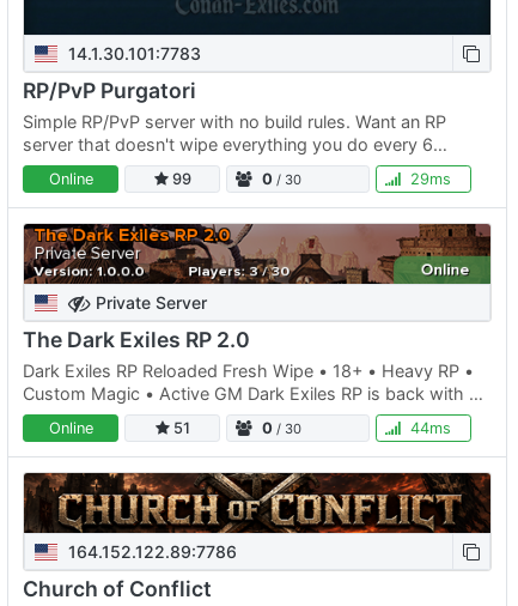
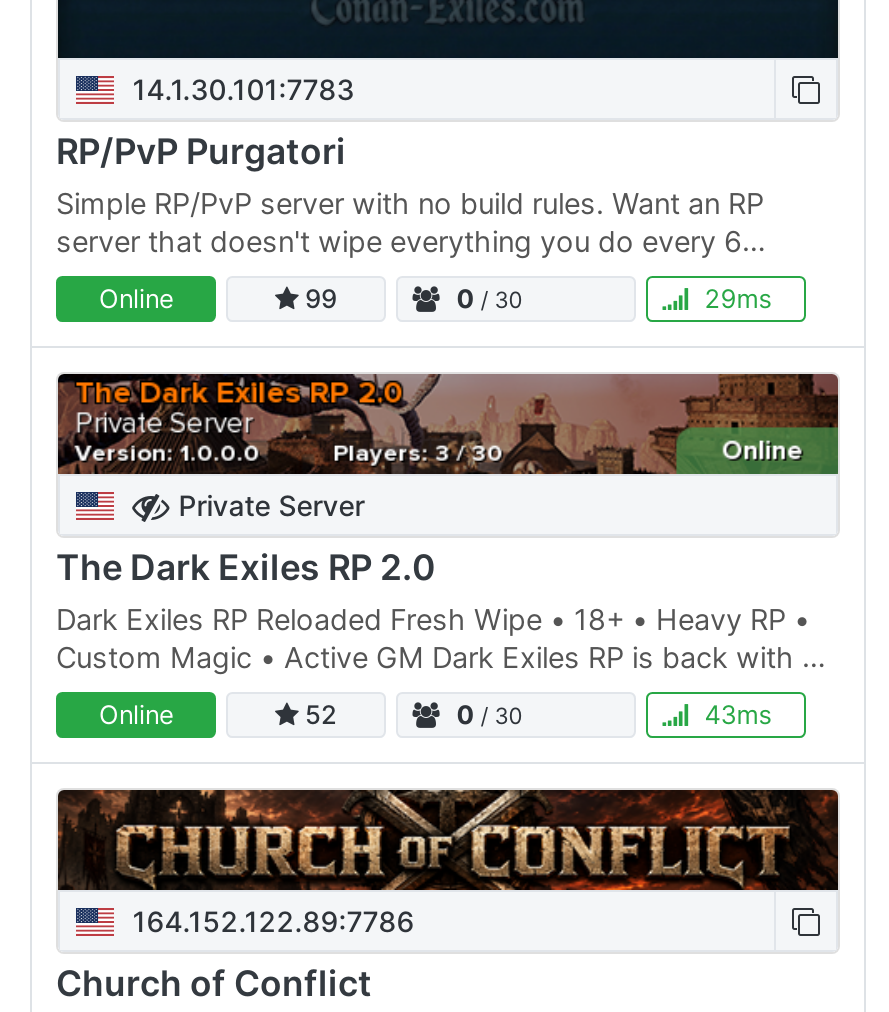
[169,419,190,437] 51 -> [299,700,337,730] 52
[411,419,451,437] 44ms -> [704,700,772,730] 43ms

